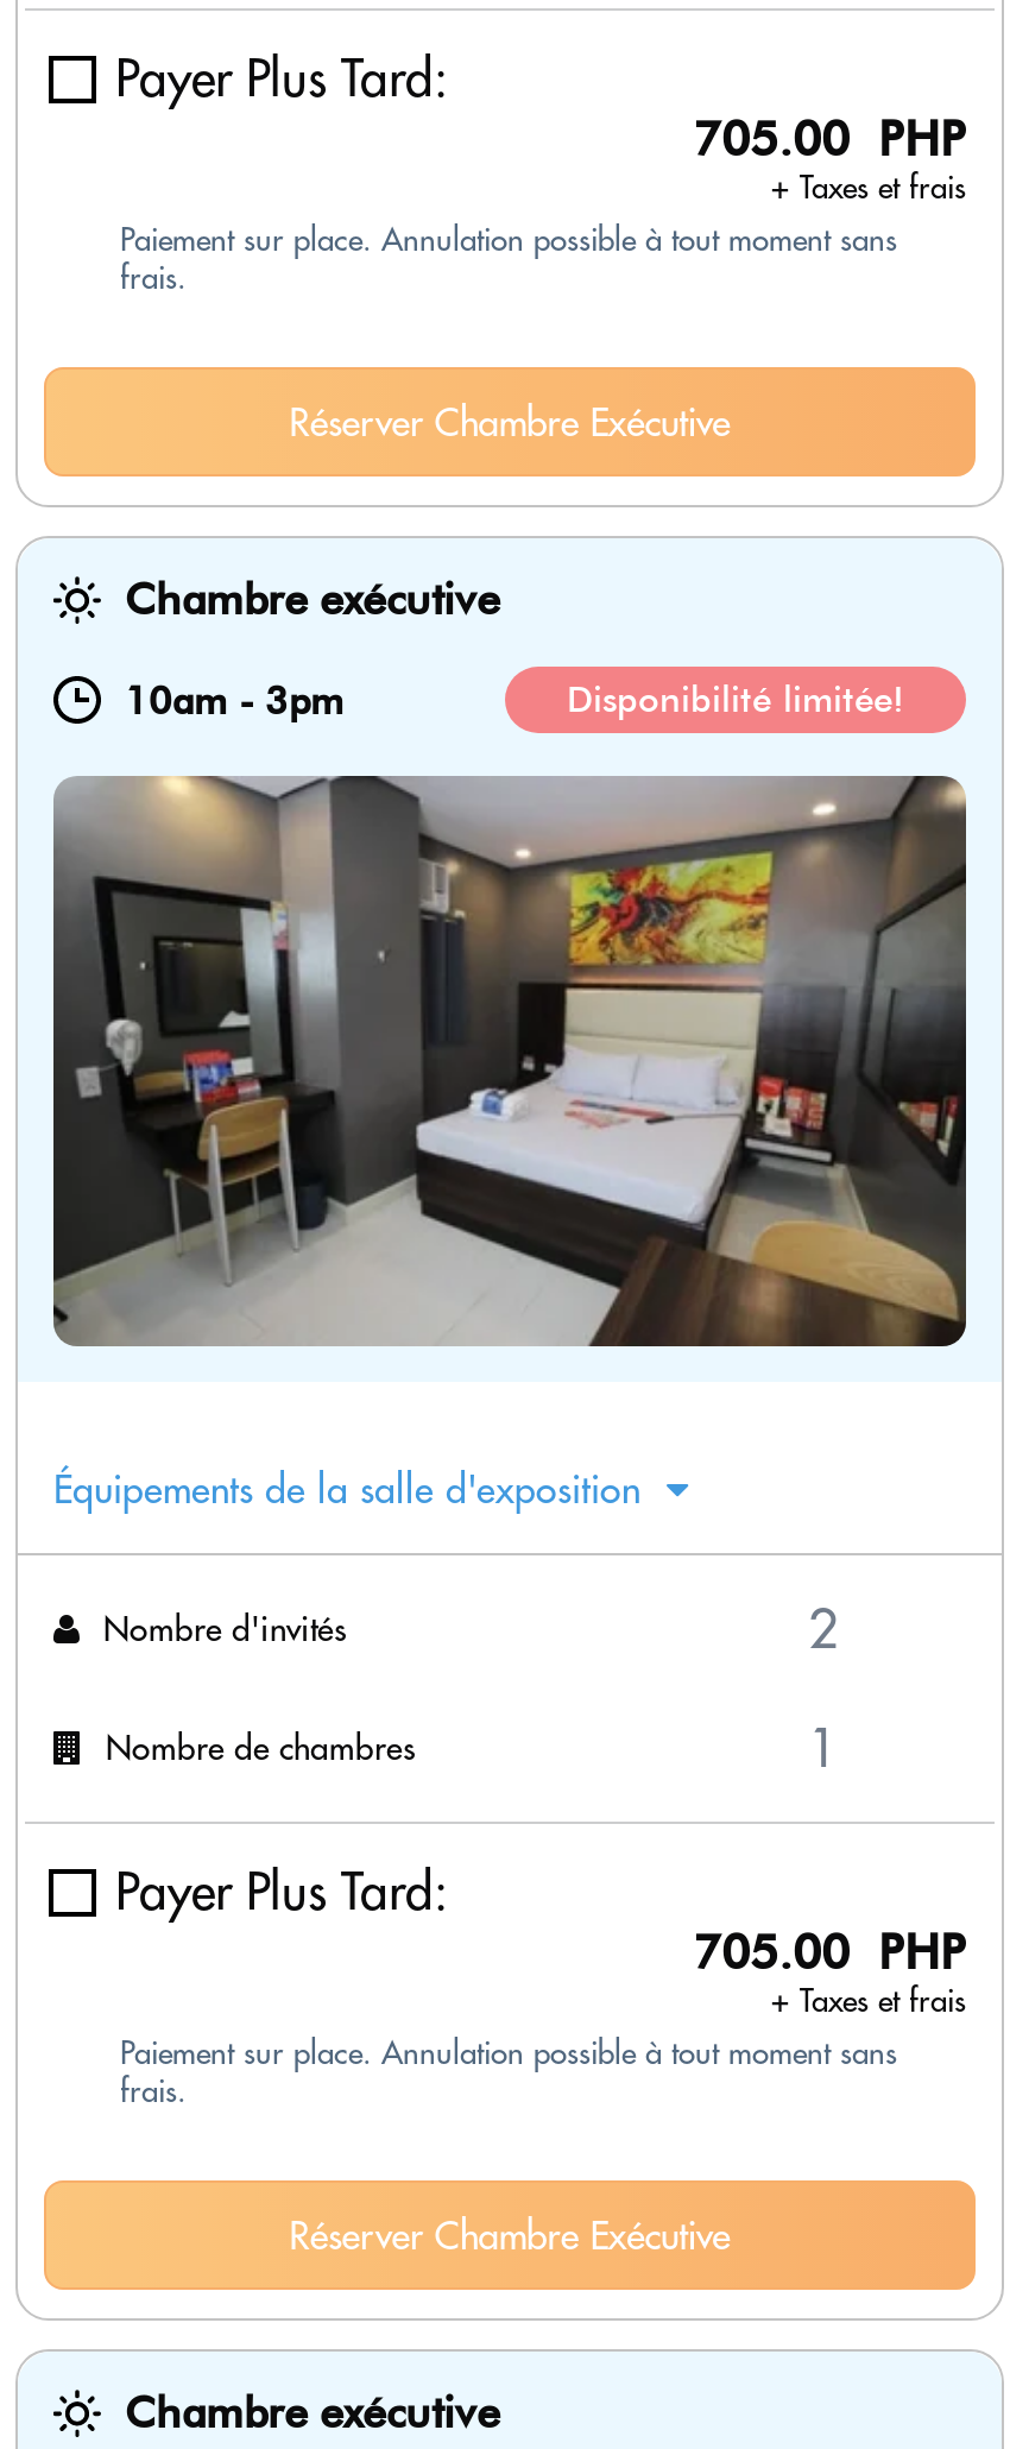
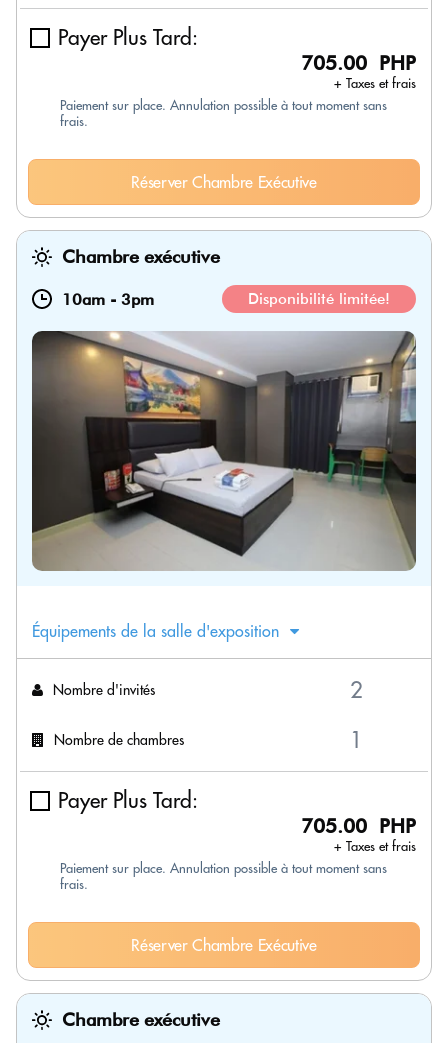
[51,774,966,1349] [image] -> [31,330,416,571] [image]

